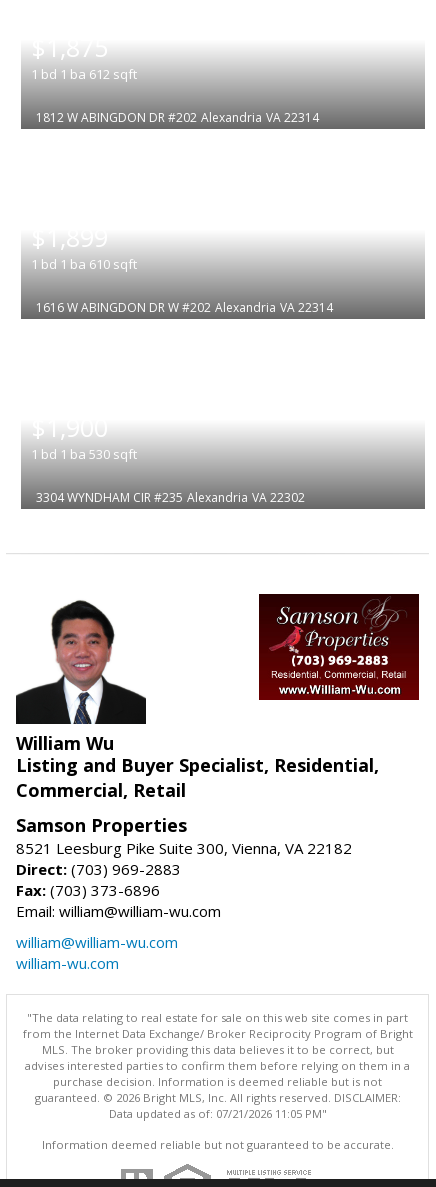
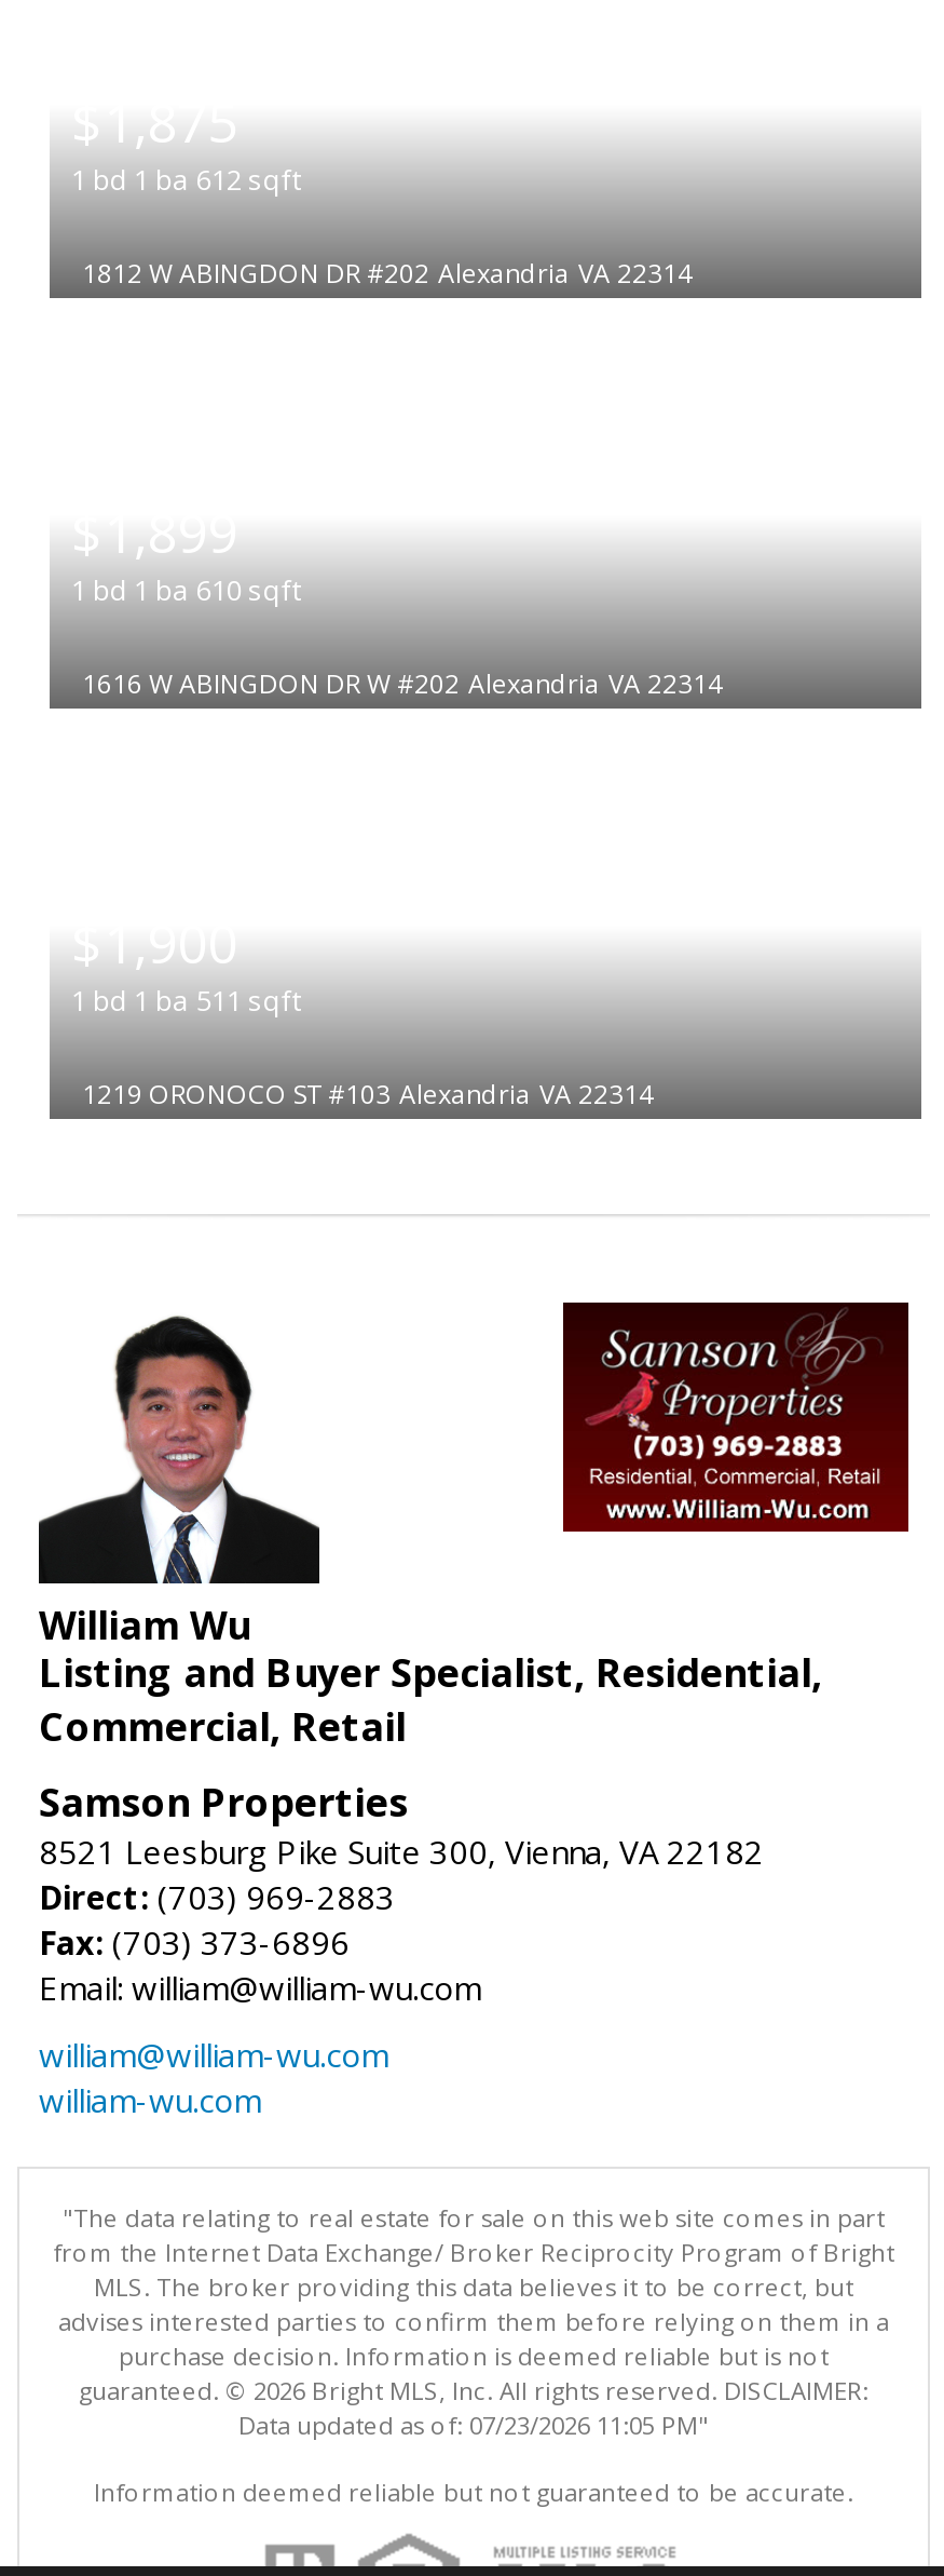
[31,445,137,463] 1 bd 1 ba 530 sqft -> [71,980,300,1019] 1 bd 1 ba 511 sqft
[36,489,305,506] 3304 WYNDHAM CIR #235 Alexandria VA 22302 -> [82,1075,654,1112] 1219 ORONOCO ST #103 Alexandria VA 22314
[108,1106,326,1121] Data updated as of: 07/21/2026 11:05 PM" -> [238,2408,709,2440] Data updated as of: 07/23/2026 11:05 PM"

